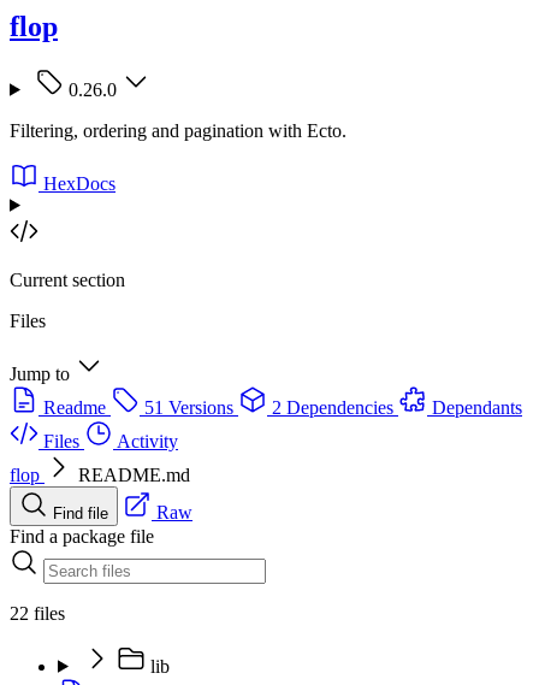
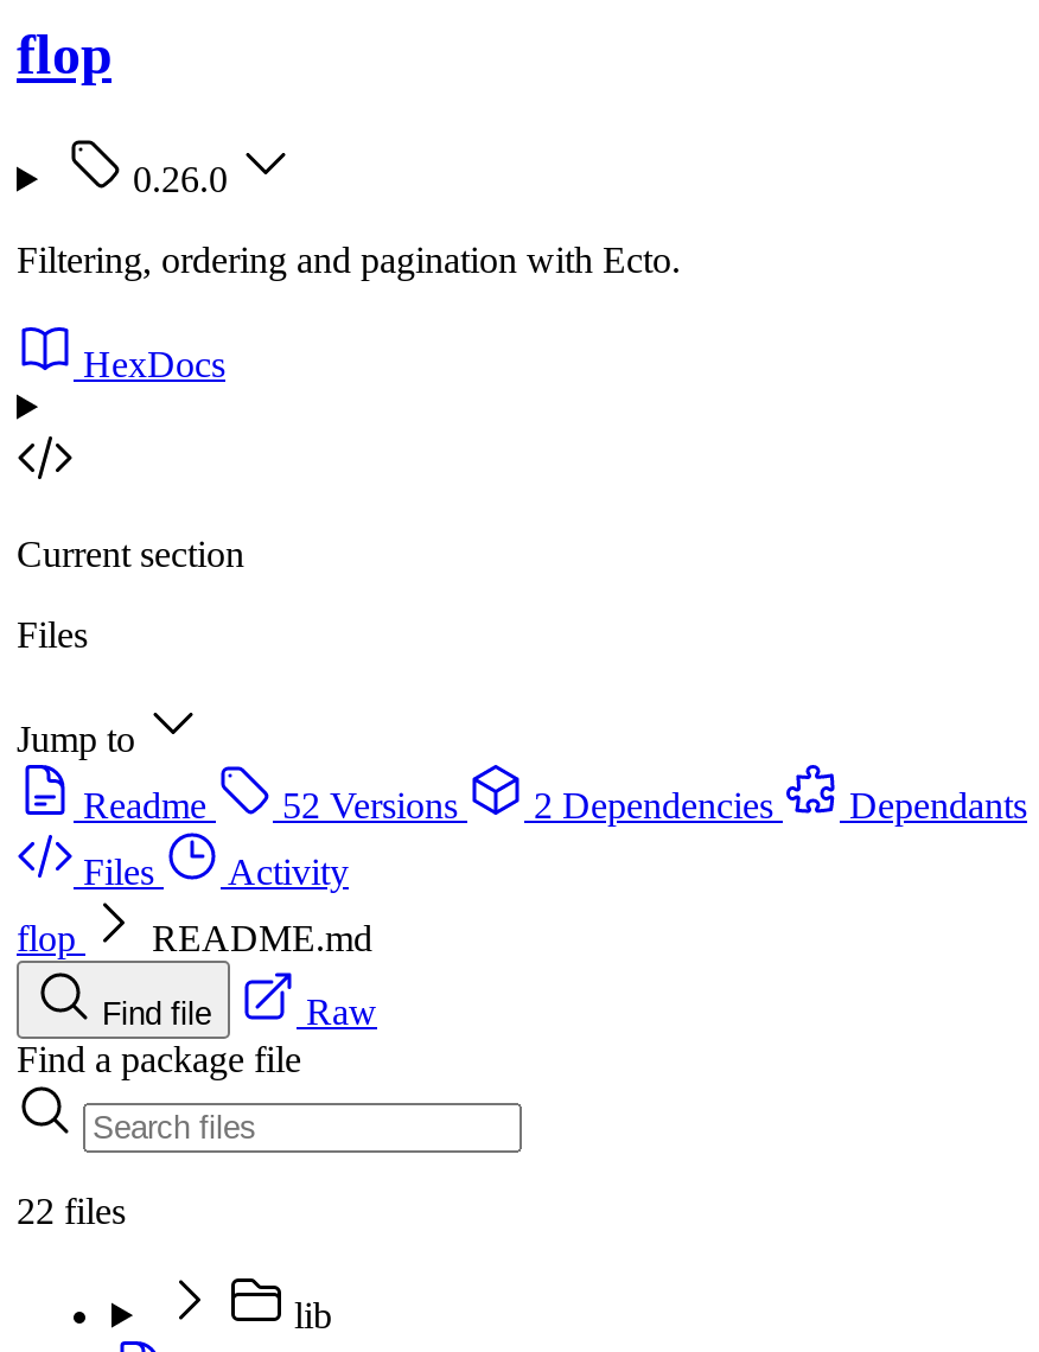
[43,397,522,418] Readme 51 Versions 2 Dependencies Dependants -> [83,785,1027,825] Readme 52 Versions 2 Dependencies Dependants

